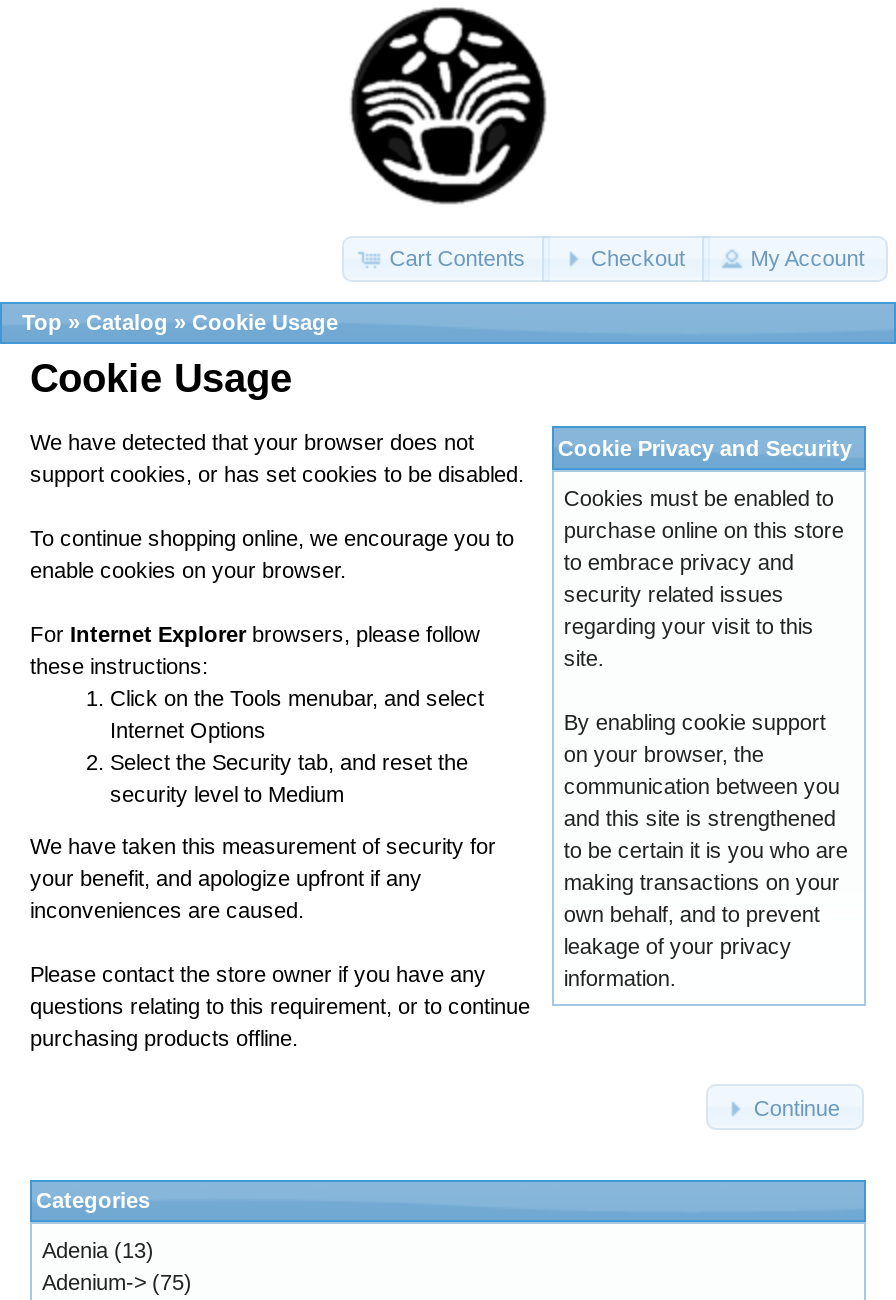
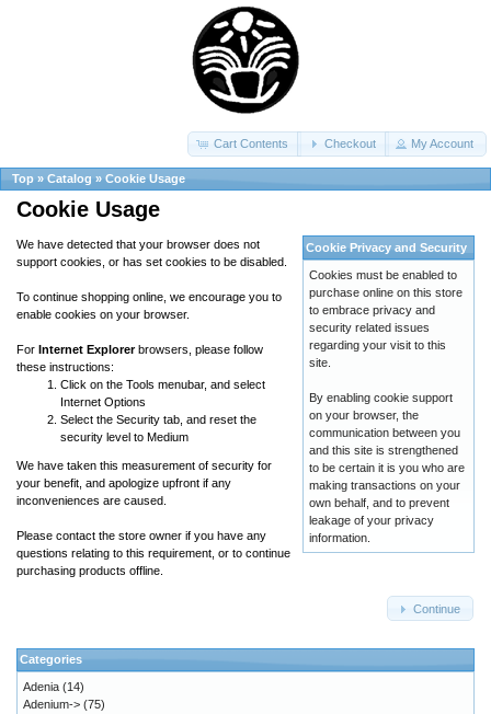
[42,1238,154,1262] Adenia (13) -> [23,680,84,693] Adenia (14)

